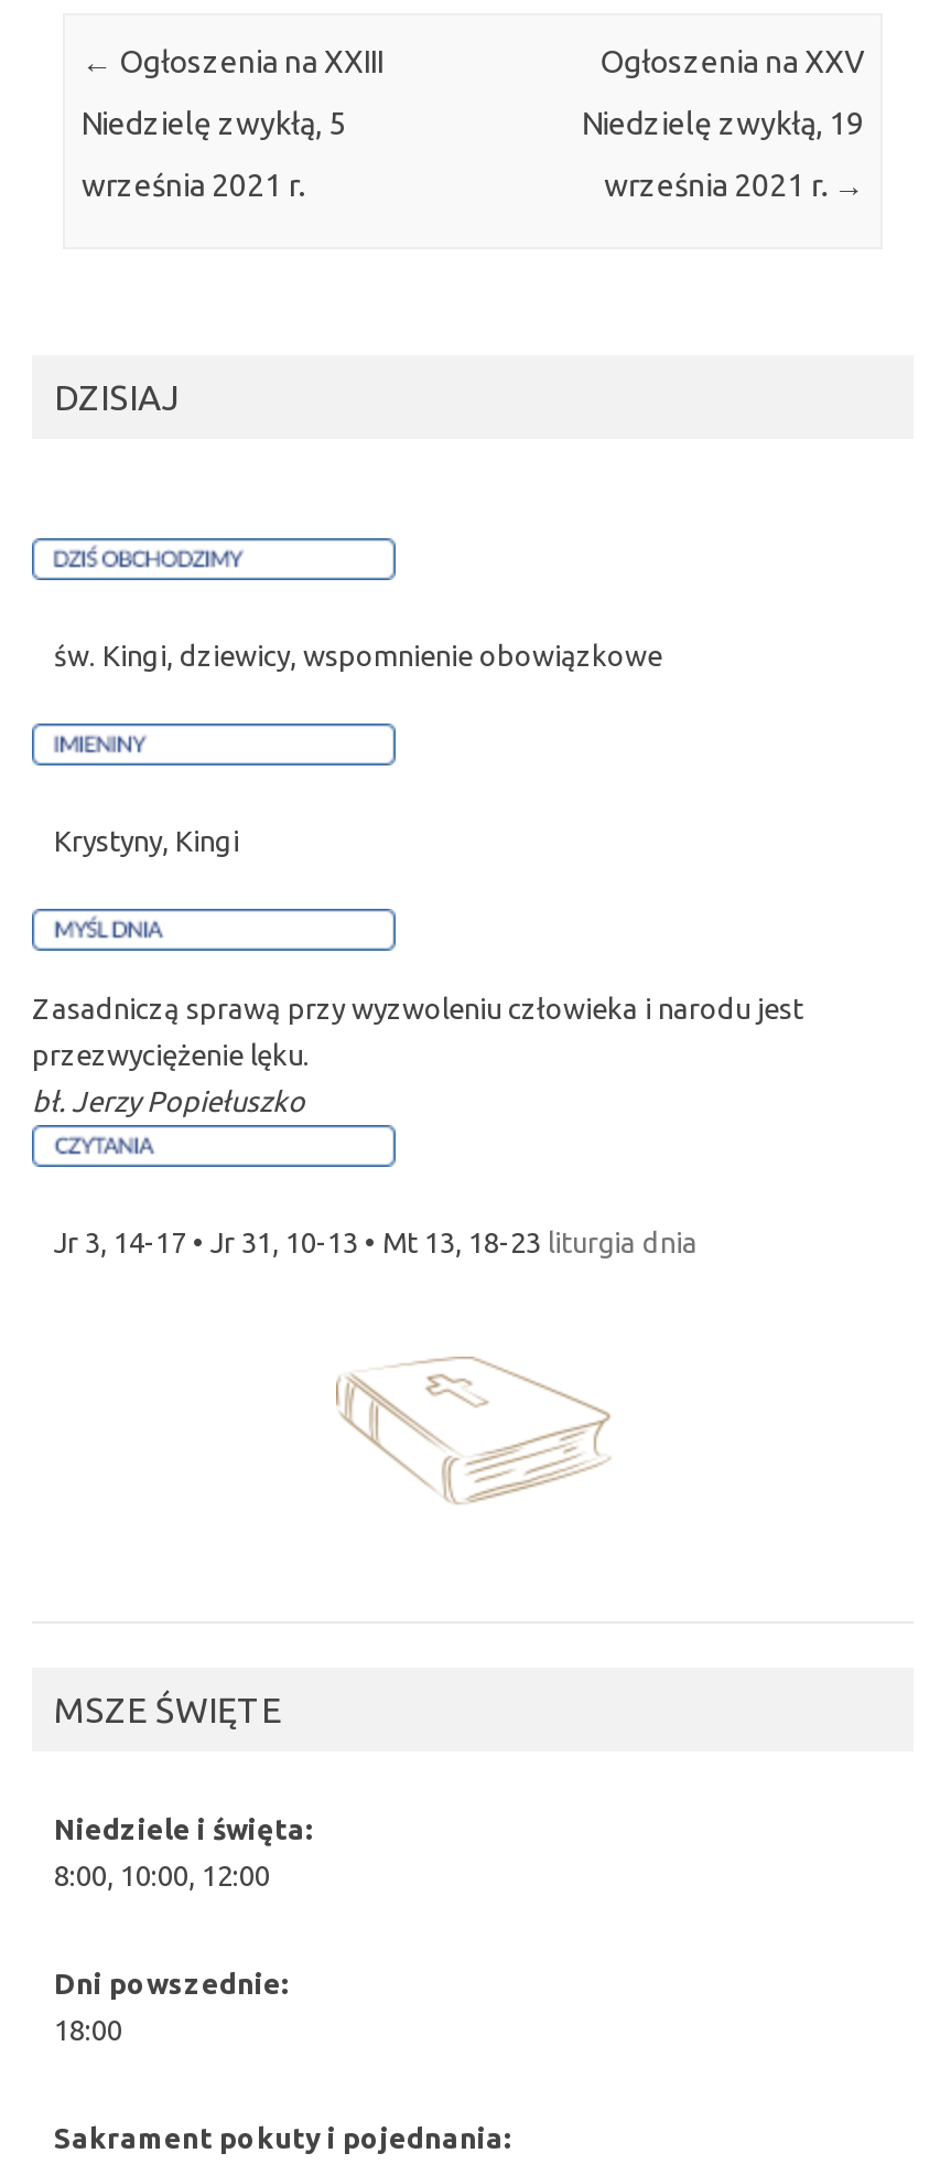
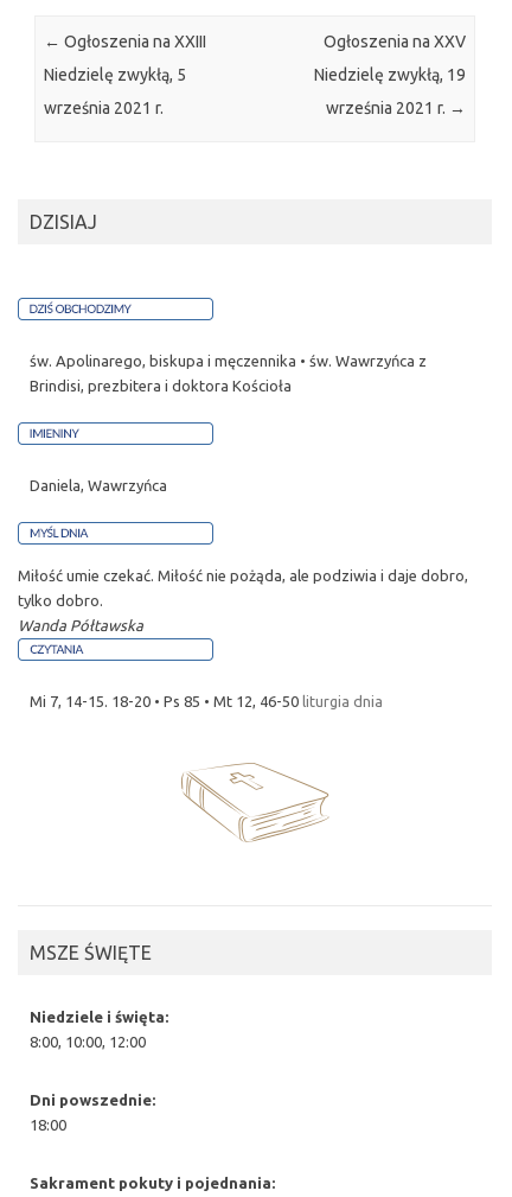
[54,641,662,671] św. Kingi, dziewicy, wspomnienie obowiązkowe -> [30,353,427,394] św. Apolinarego, biskupa i męczennika • św. Wawrzyńca z | Brindisi, prezbitera i doktora Kościoła
[54,826,239,857] Krystyny, Kingi -> [30,477,167,494] Daniela, Wawrzyńca
[32,994,803,1117] Zasadniczą sprawą przy wyzwoleniu człowieka i narodu jest | przezwyciężenie lęku. | bł. Jerzy Popiełuszko -> [18,568,468,634] Miłość umie czekać. Miłość nie pożąda, ale podziwia i daje dobro, | tylko dobro. | Wanda Półtawska
[54,1227,698,1258] Jr 3, 14-17 • Jr 31, 10-13 • Mt 13, 18-23 liturgia dnia -> [30,693,383,710] Mi 7, 14-15. 18-20 • Ps 85 • Mt 12, 46-50 liturgia dnia

